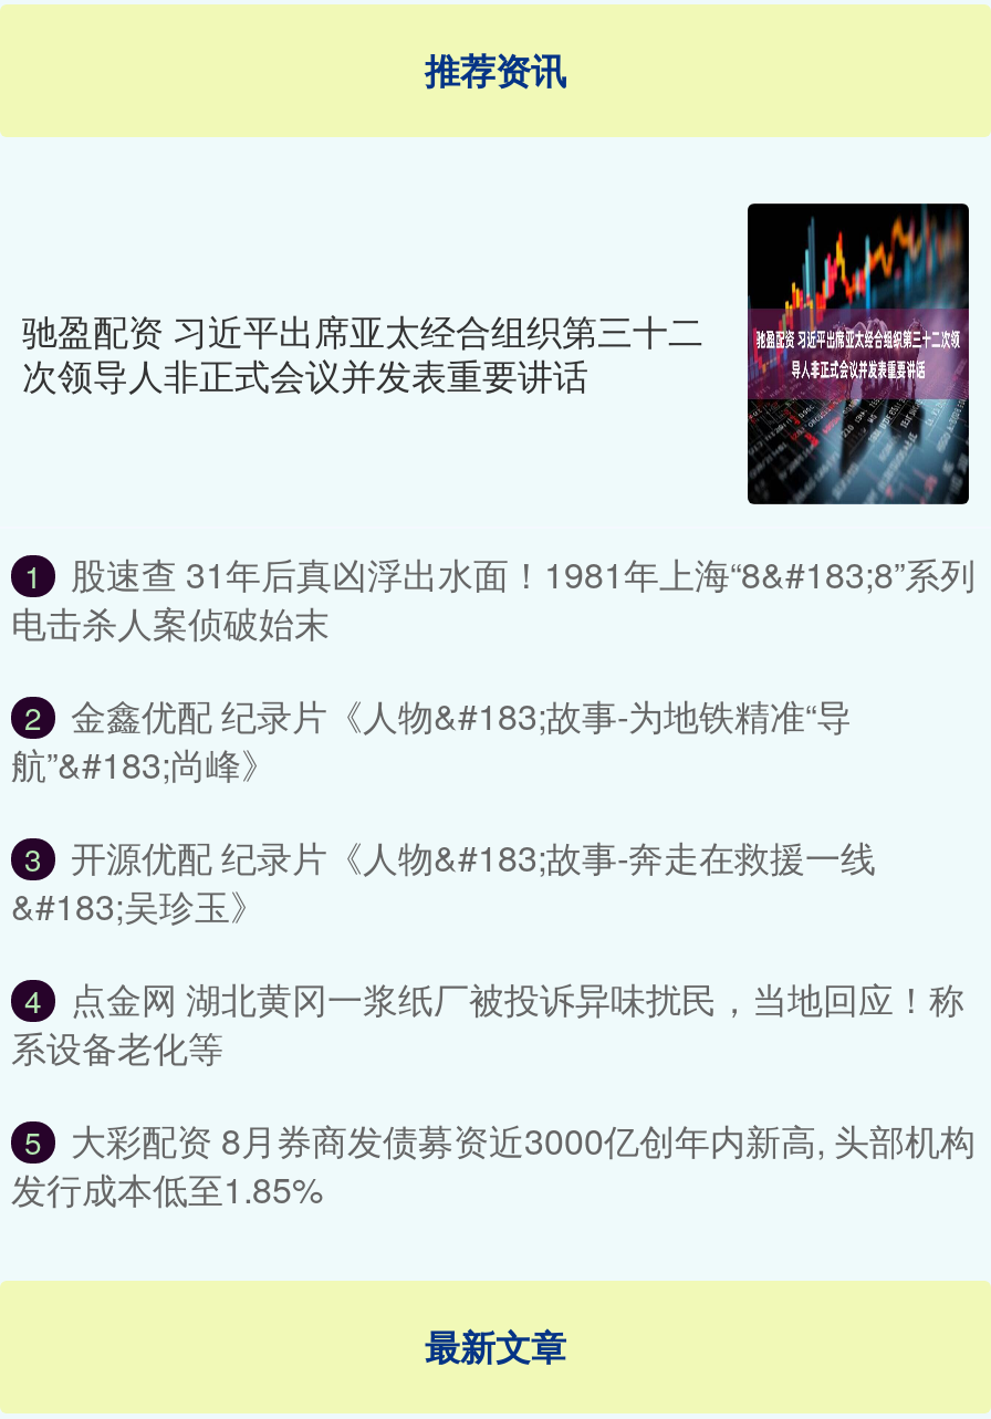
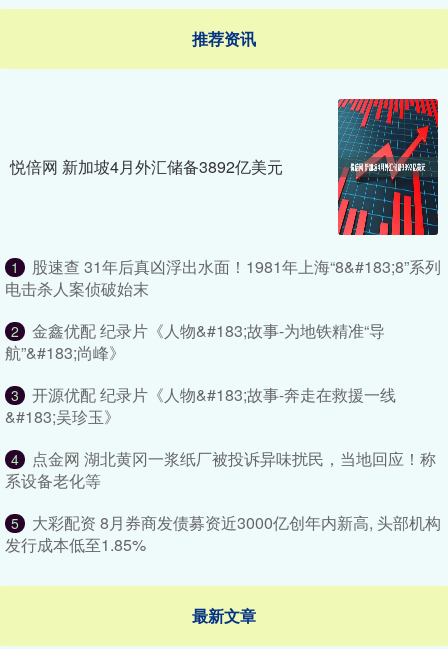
[745,201,971,507] [image] -> [337,98,439,236] [image]
[22,305,703,400] 驰盈配资 习近平出席亚太经合组织第三十二 | 次领导人非正式会议并发表重要讲话 -> [10,155,283,178] 悦倍网 新加坡4月外汇储备3892亿美元

